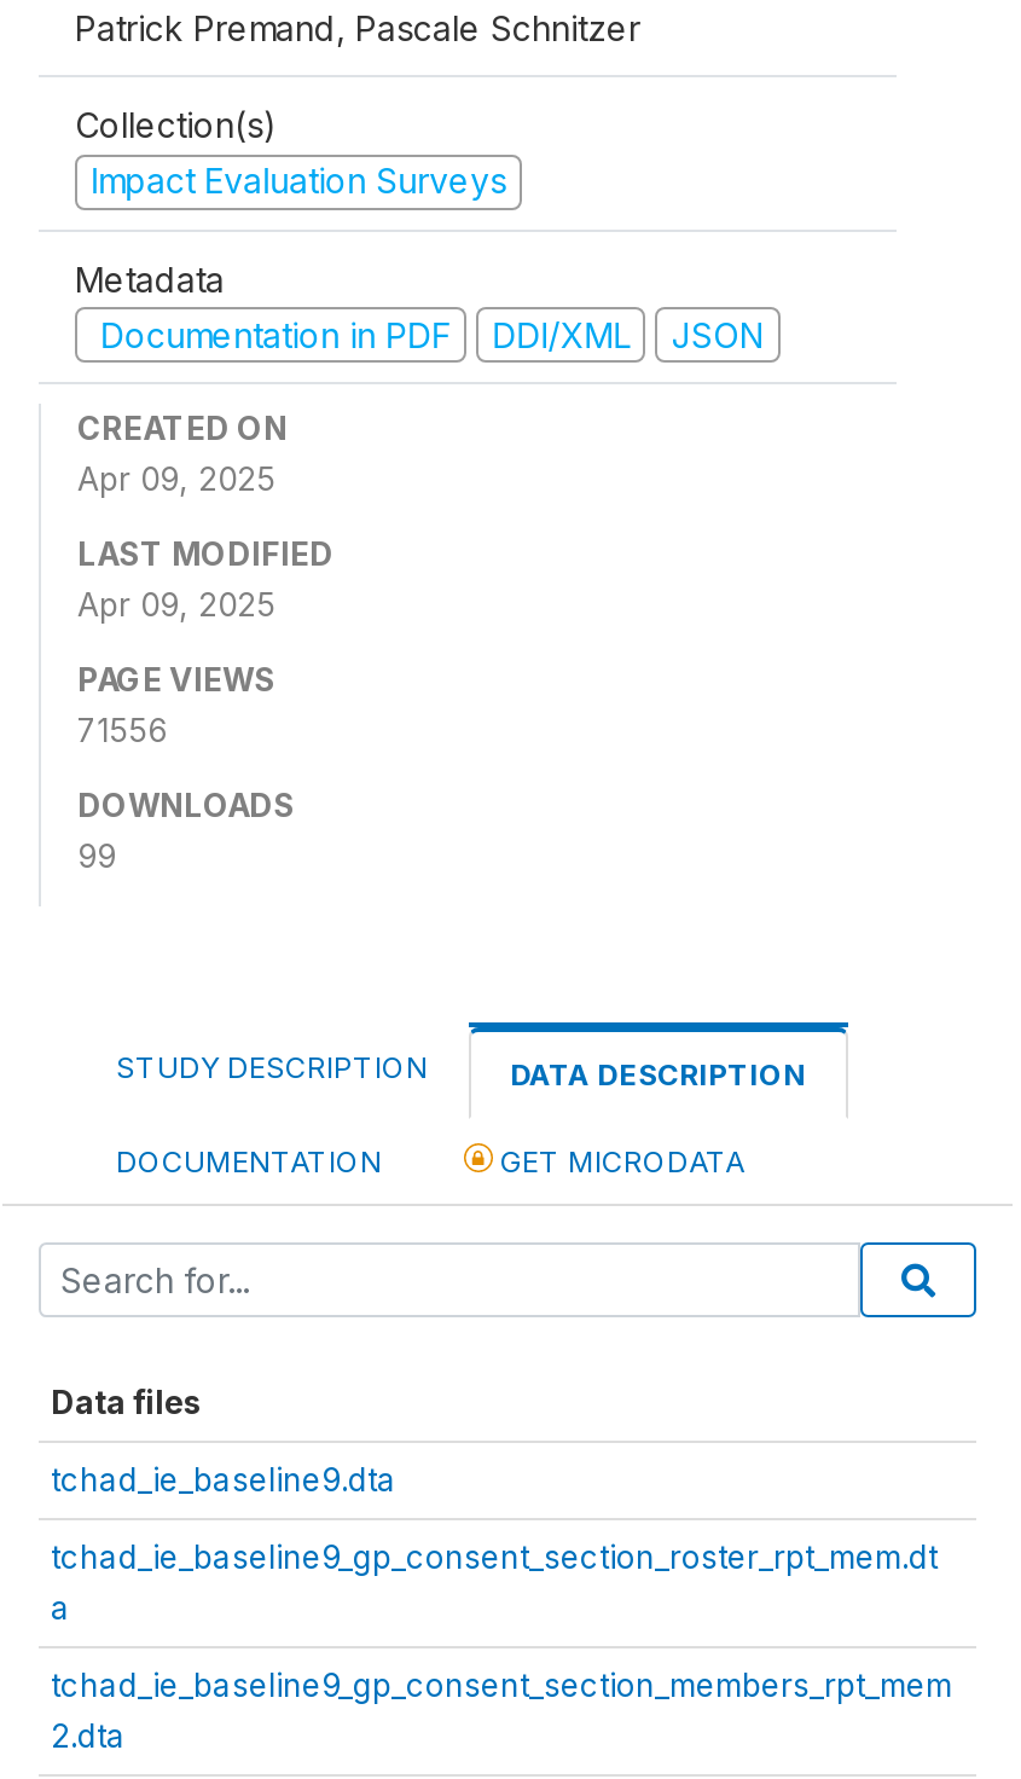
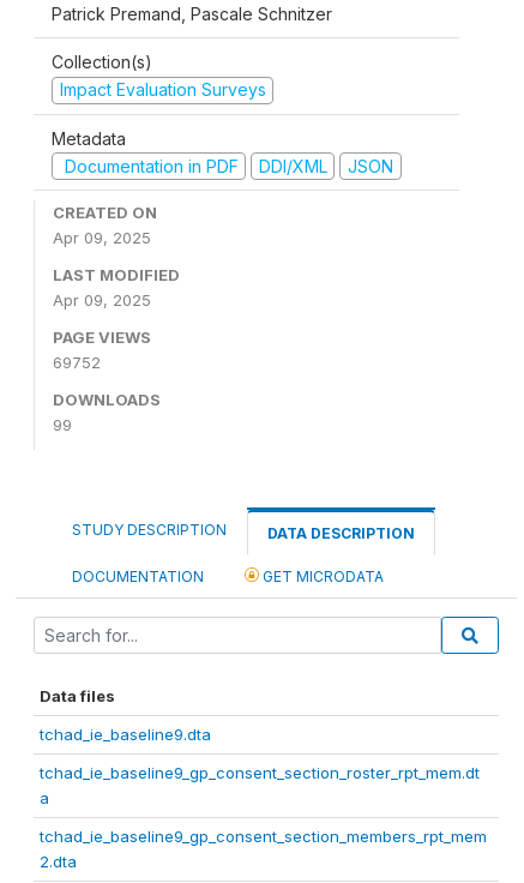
[77,711,167,749] 71556 -> [53,353,101,372] 69752

